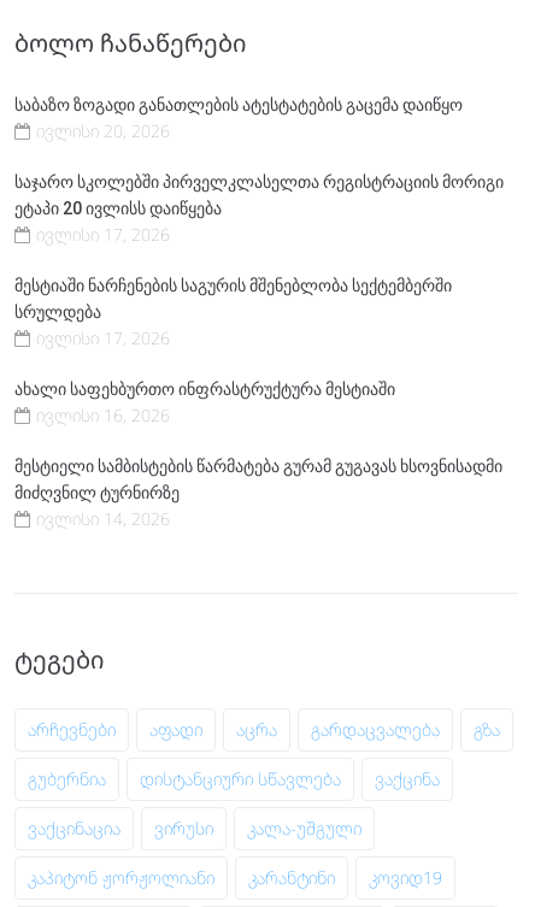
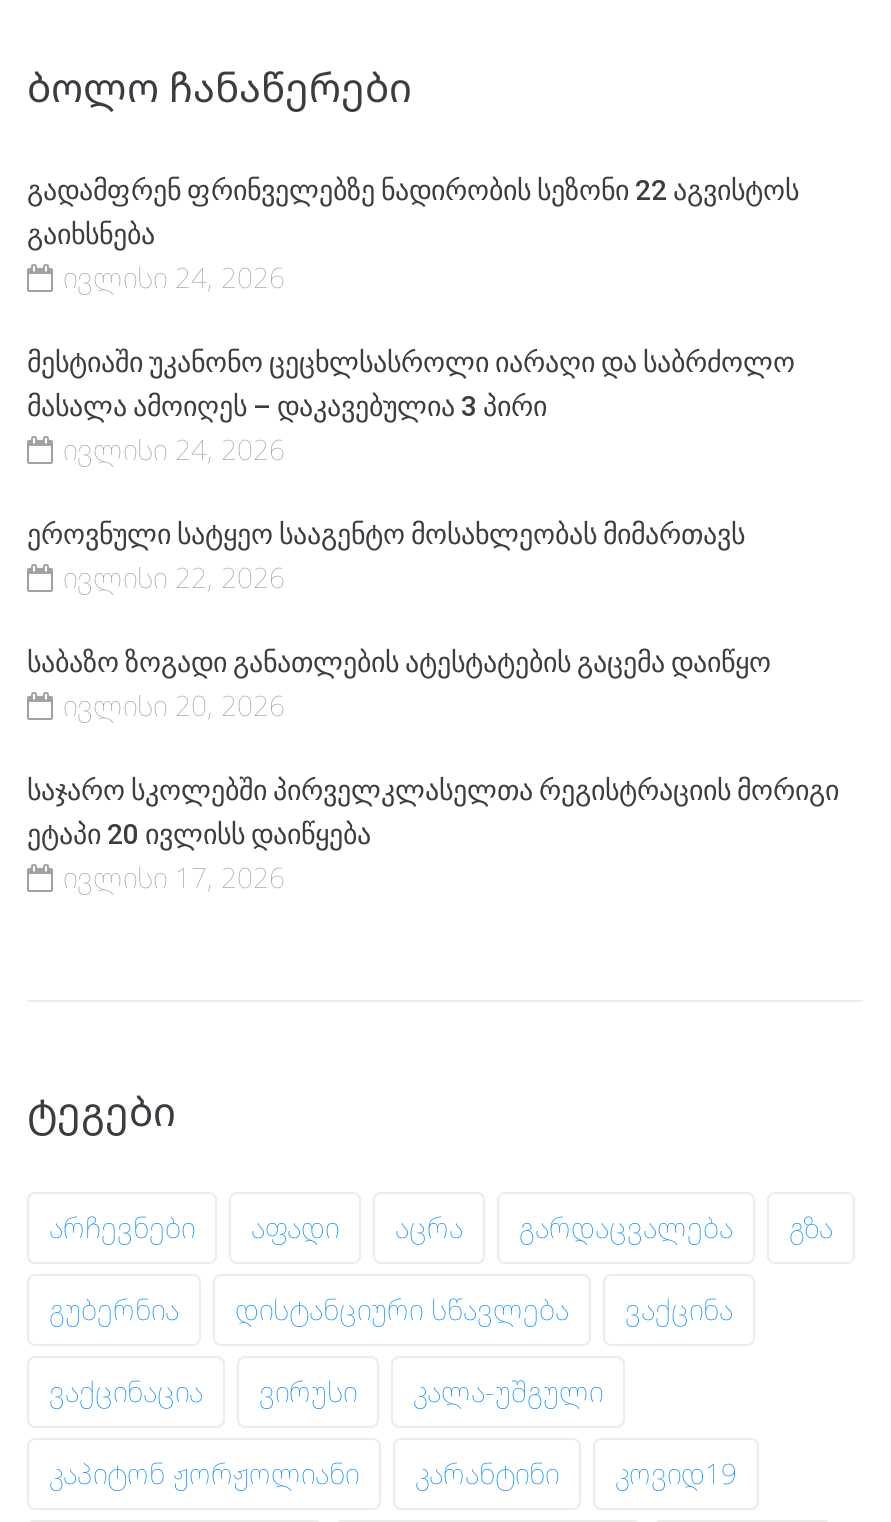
none -> [27,175,799,597] გადამფრენ ფრინველებზე ნადირობის სეზონი 22 აგვისტოს | გაიხსნება | ივლისი 24, 2026 | მესტიაში უკანონო ცეცხლსასროლი იარაღი და საბრძოლო | მასალა ამოიღეს – დაკავებულია 3 პირი | ივლისი 24, 2026 | ეროვნული სატყეო სააგენტო მოსახლეობას მიმართავს | ივლისი 22, 2026
moved [14,96,504,246] -> [27,647,839,897]: საბაზო ზოგადი განათლების ატესტატების გაცემა დაიწყო | ივლისი 20, 2026 | საჯარო სკოლებში პირველკლასელთა რეგისტრაციის მორიგი | ეტაპი 20 ივლისს დაიწყება | ივლისი 17, 2026
[14,276,502,530] მესტიაში ნარჩენების საგურის მშენებლობა სექტემბერში | სრულდება | ივლისი 17, 2026 | ახალი საფეხბურთო ინფრასტრუქტურა მესტიაში | ივლისი 16, 2026 | მესტიელი სამბისტების წარმატება გურამ გუგავას ხსოვნისადმი | მიძღვნილ ტურნირზე | ივლისი 14, 2026 -> none

